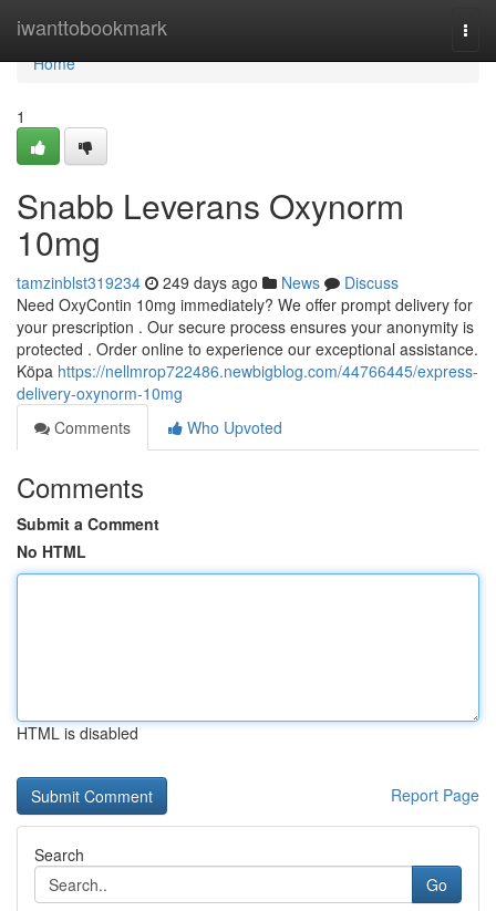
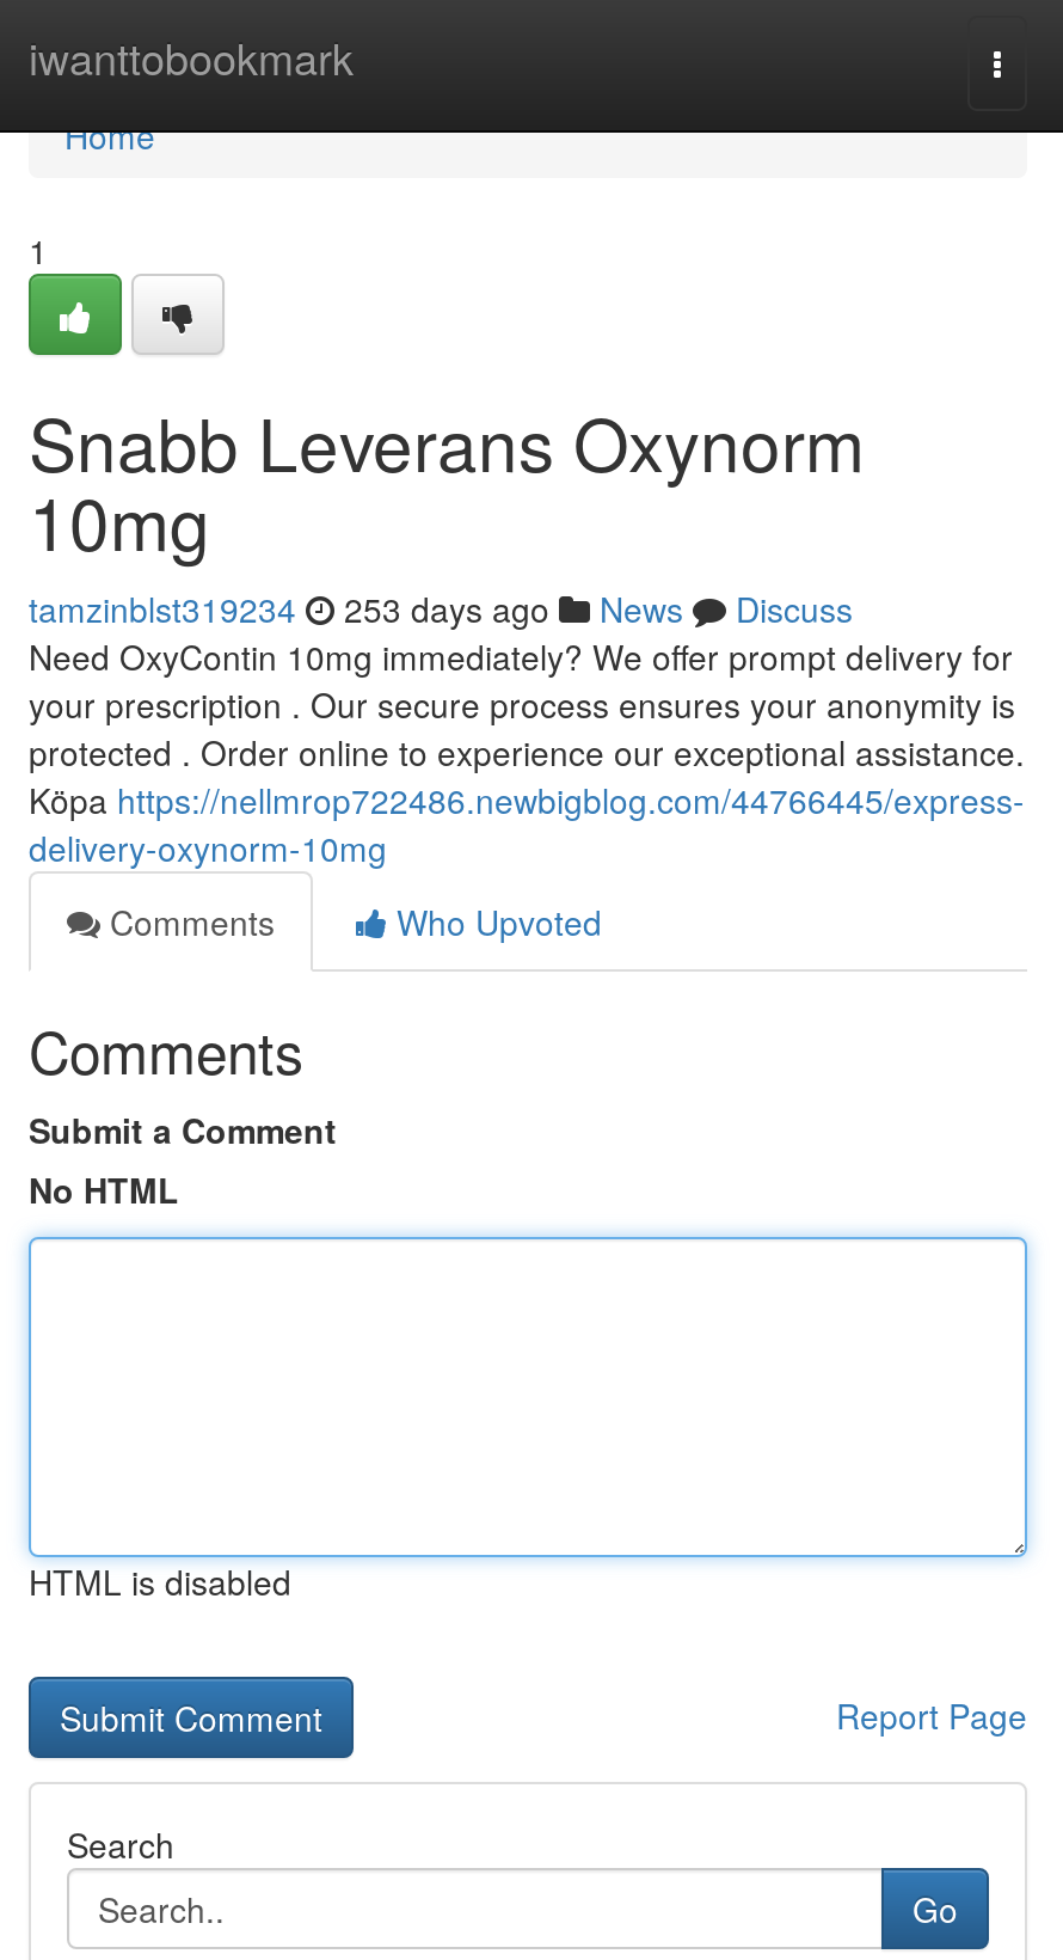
[17,271,399,293] tamzinblst319234 249 days ago News Discuss -> [29,584,853,632] tamzinblst319234 253 days ago News Discuss

